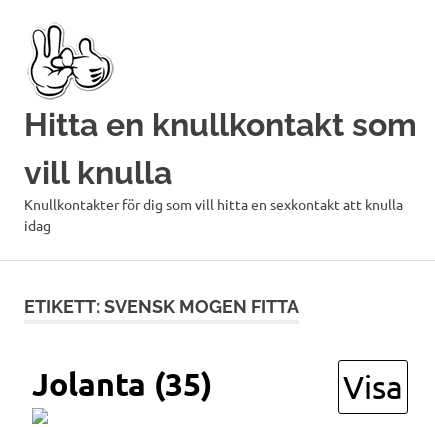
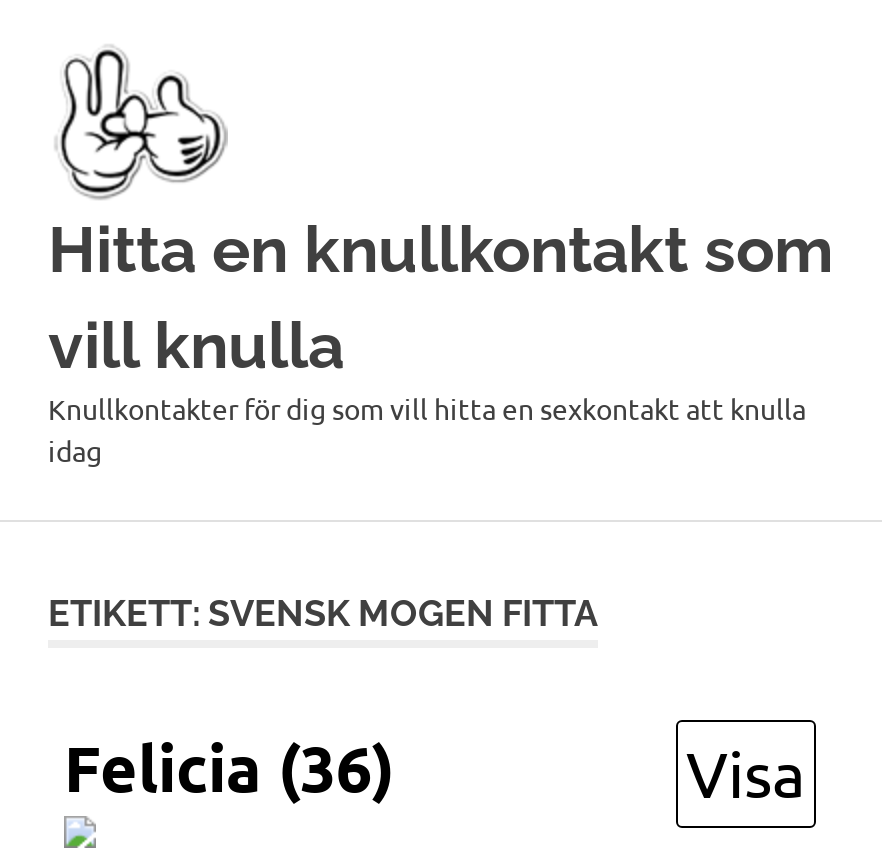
[32,364,212,404] Jolanta (35) -> [64,729,394,809] Felicia (36)

